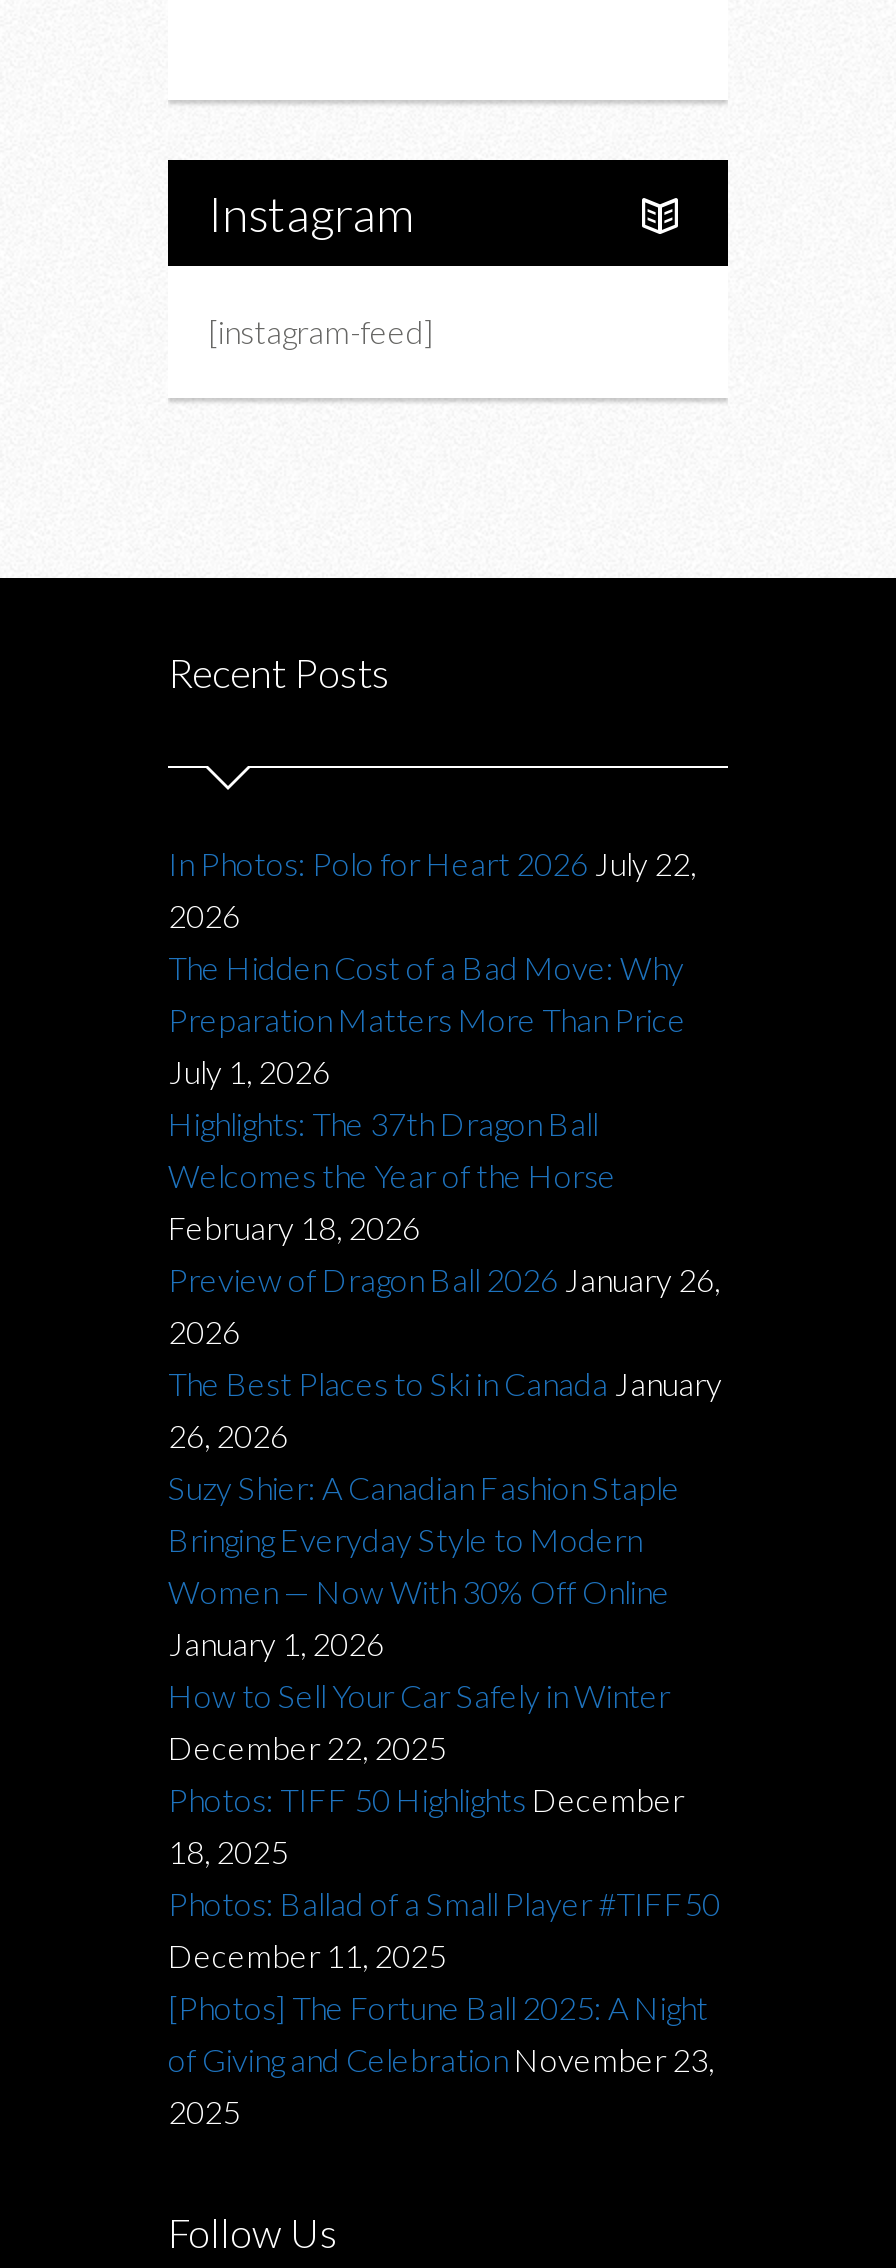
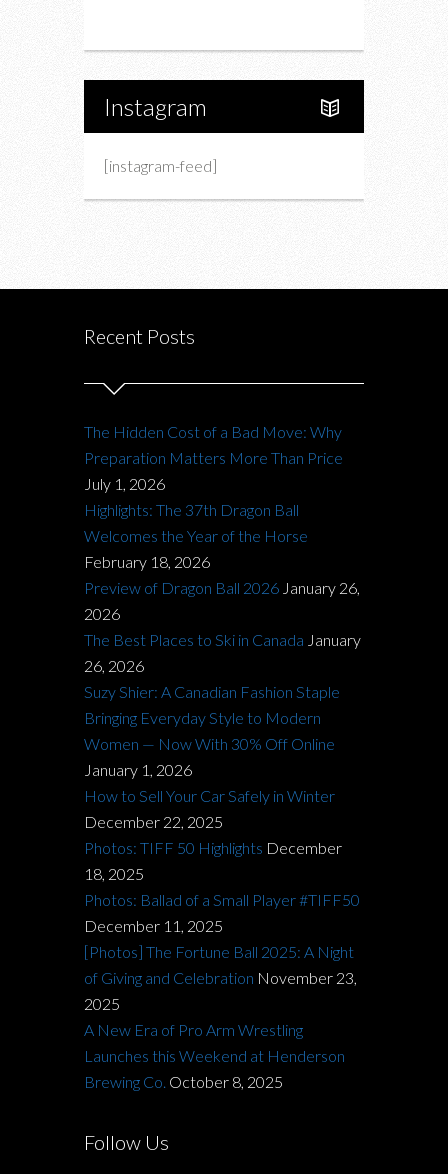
[168,843,696,933] In Photos: Polo for Heart 2026 July 22, | 2026 -> none
moved [168,947,722,2129] -> [84,422,361,1013]: The Hidden Cost of a Bad Move: Why | Preparation Matters More Than Price | July 1, 2026 | ... | of Giving and Celebration November 23, | 2025
none -> [84,1020,345,1091] A New Era of Pro Arm Wrestling | Launches this Weekend at Henderson | Brewing Co. October 8, 2025

